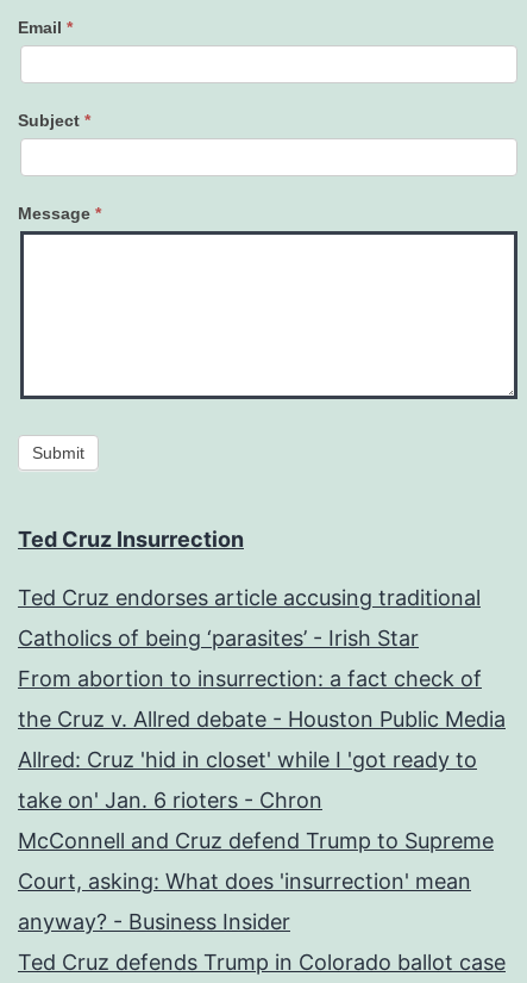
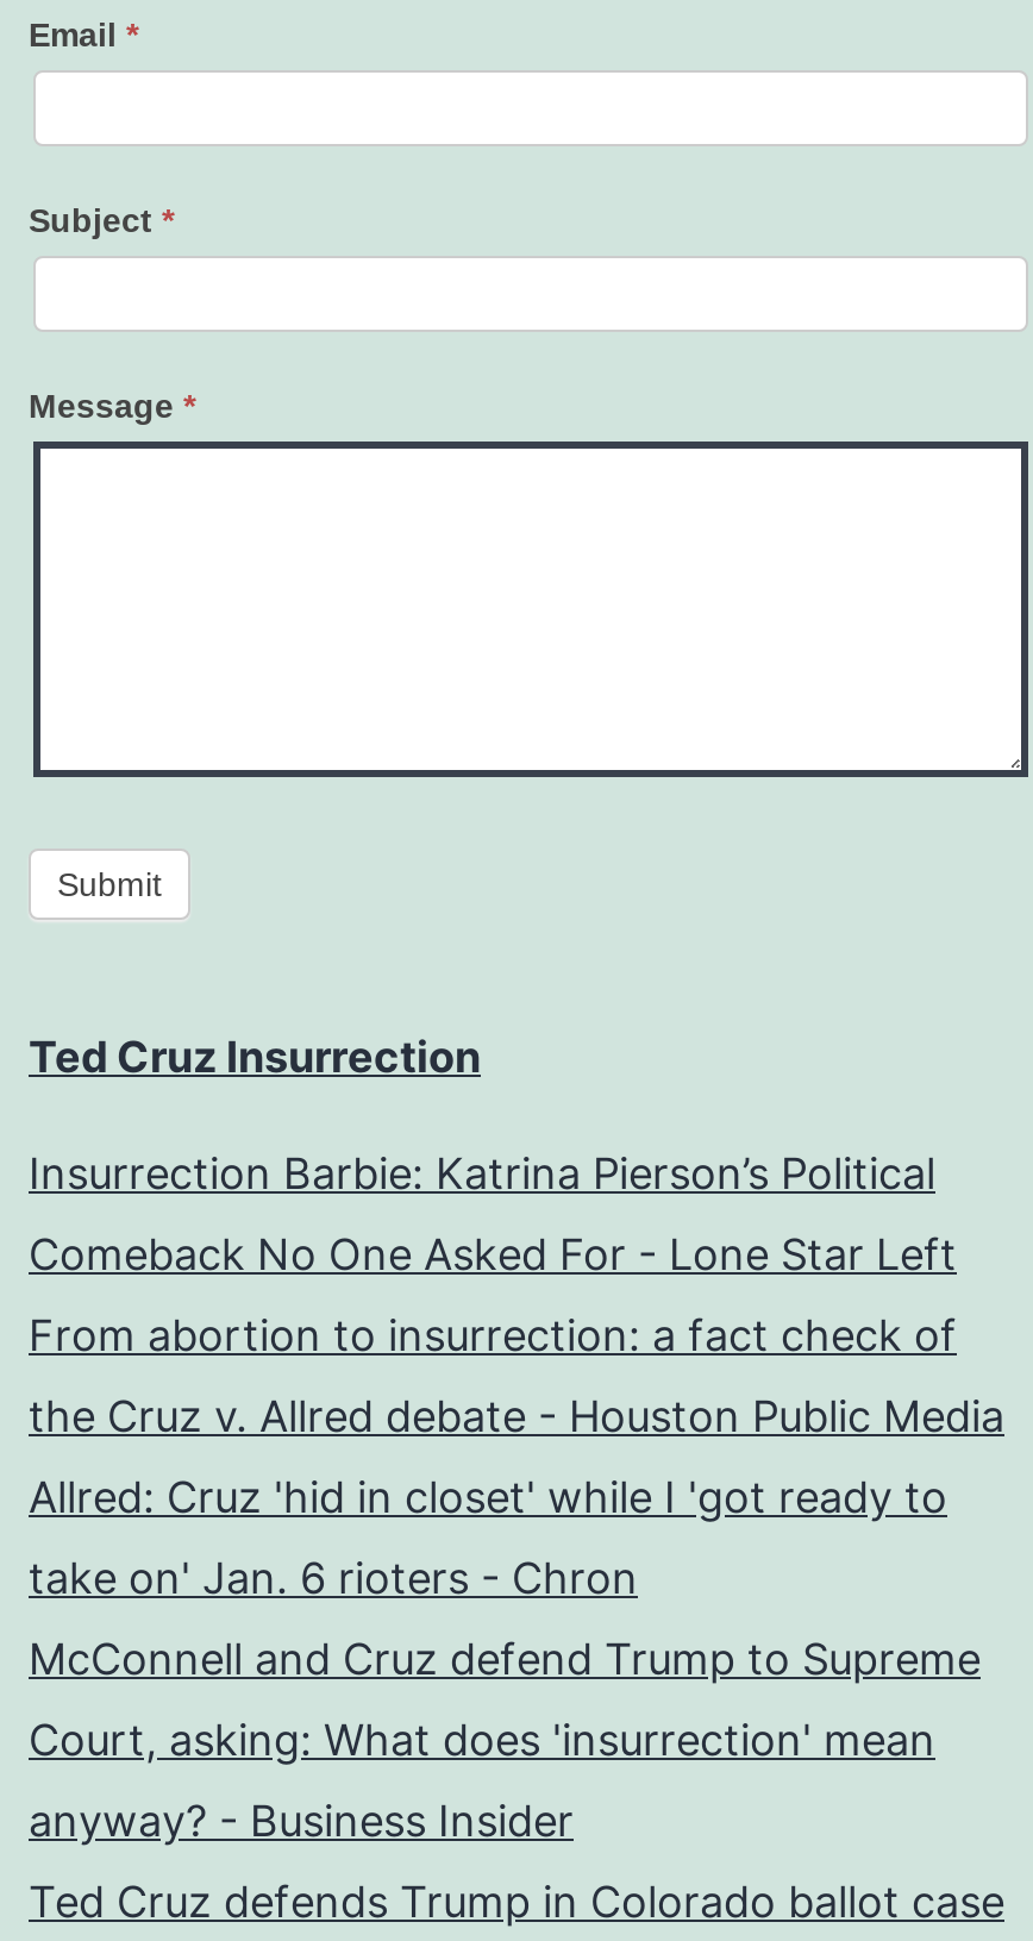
[18,586,481,611] Ted Cruz endorses article accusing traditional -> [29,1149,935,1199] Insurrection Barbie: Katrina Pierson’s Political
[18,626,419,651] Catholics of being ‘parasites’ - Irish Star -> [29,1230,957,1280] Comeback No One Asked For - Lone Star Left

